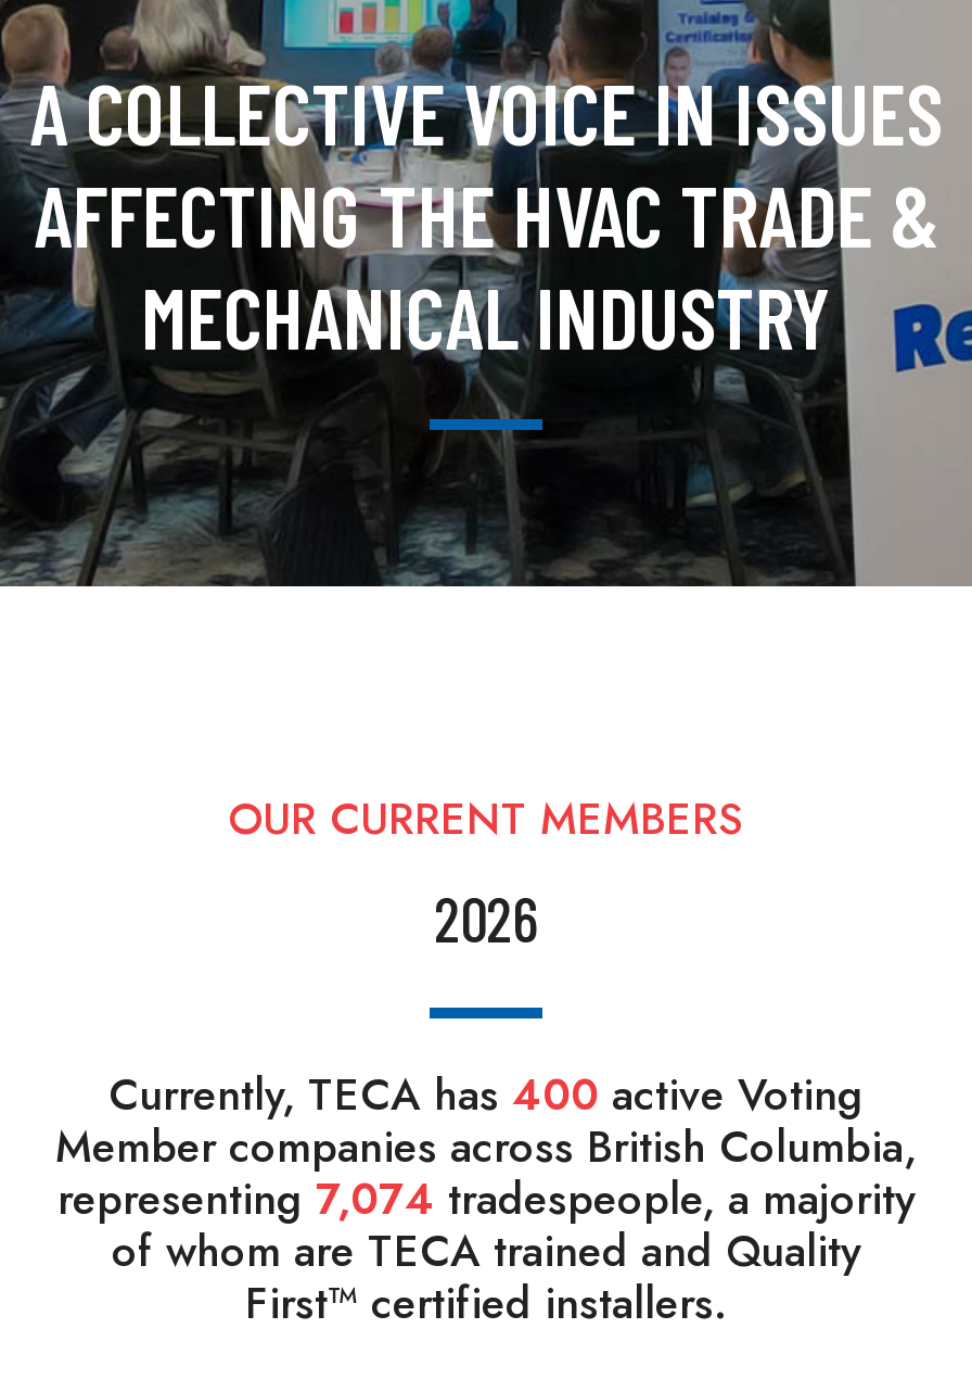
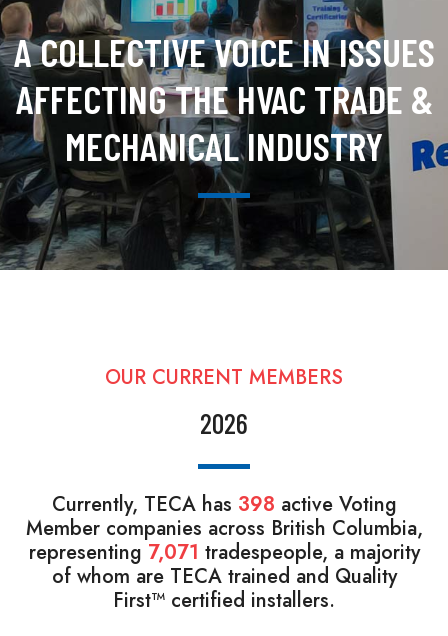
[108,1064,864,1127] Currently, TECA has 400 active Voting -> [51,490,396,519] Currently, TECA has 398 active Voting
[57,1168,915,1231] representing 7,074 tradespeople, a majority -> [28,538,419,567] representing 7,071 tradespeople, a majority

